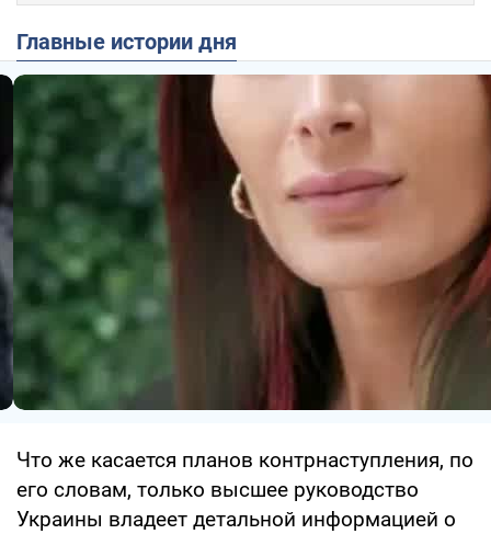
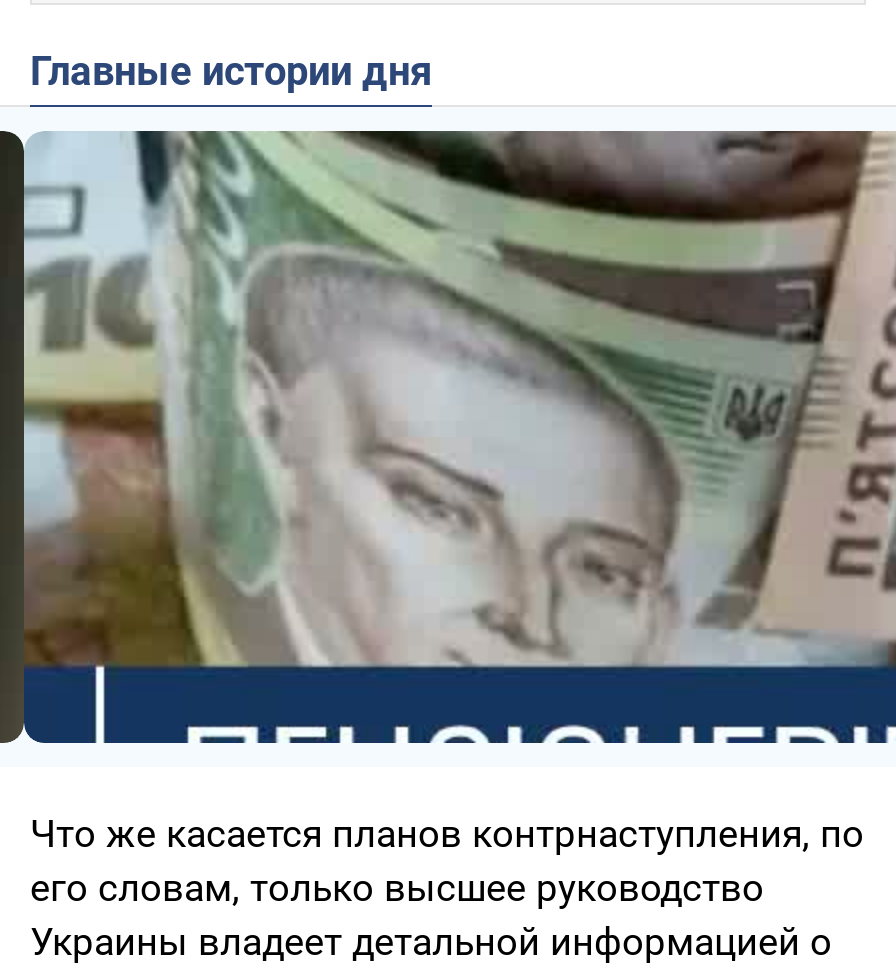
[3,73,488,411] [image] -> [6,129,890,745] [image]

